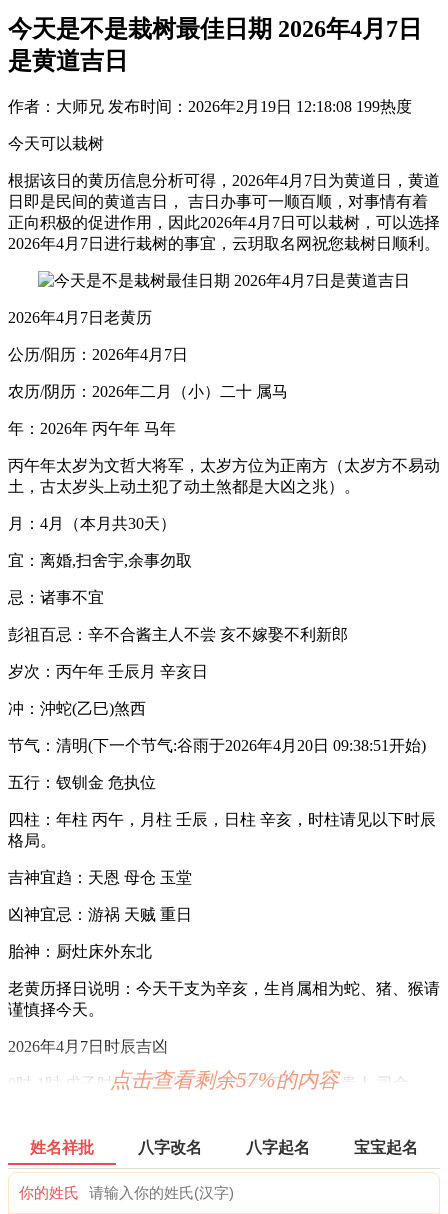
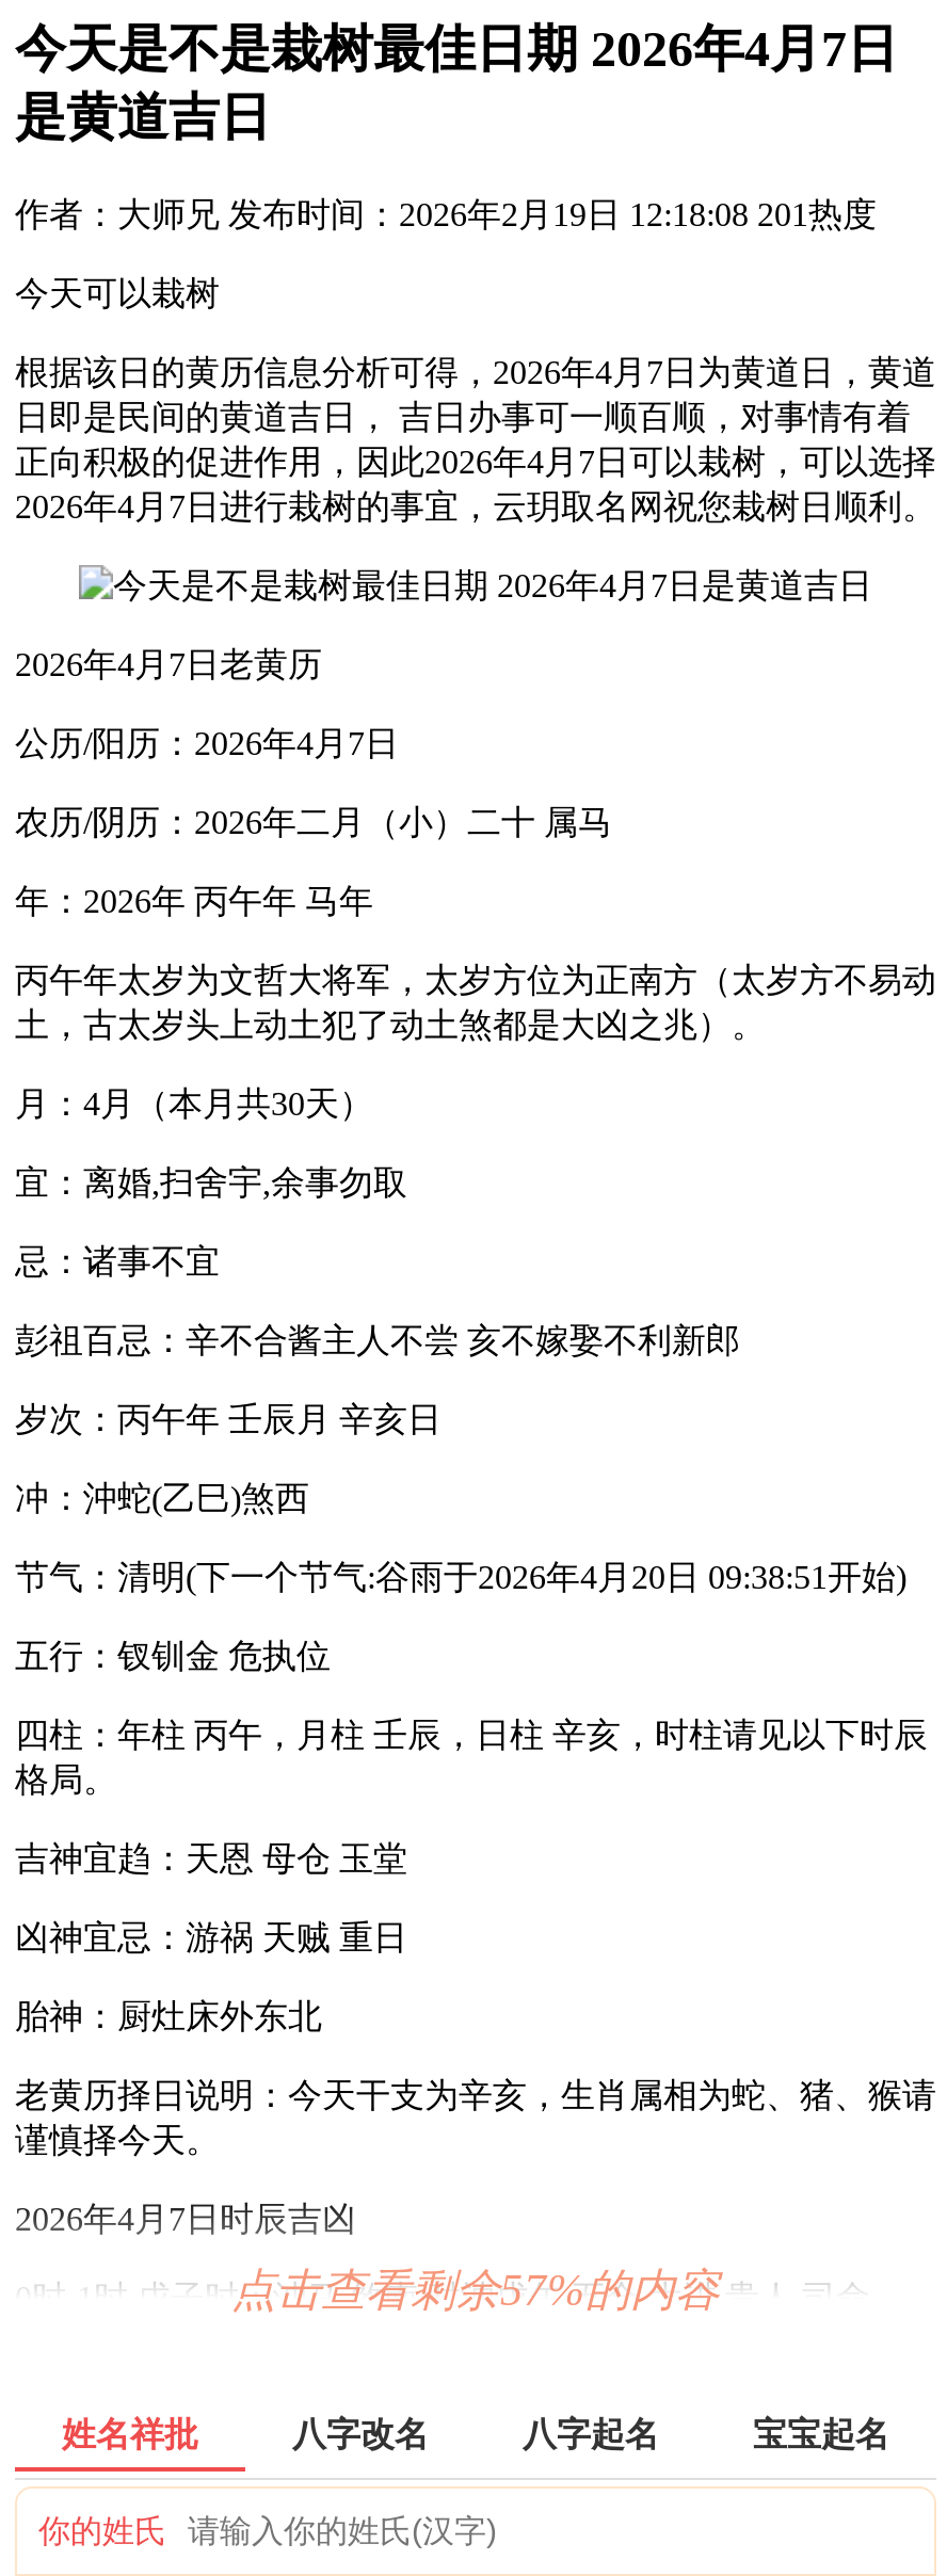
[8,98,412,115] 作者：大师兄 发布时间：2026年2月19日 12:18:08 199热度 -> [15,196,877,232] 作者：大师兄 发布时间：2026年2月19日 12:18:08 201热度

